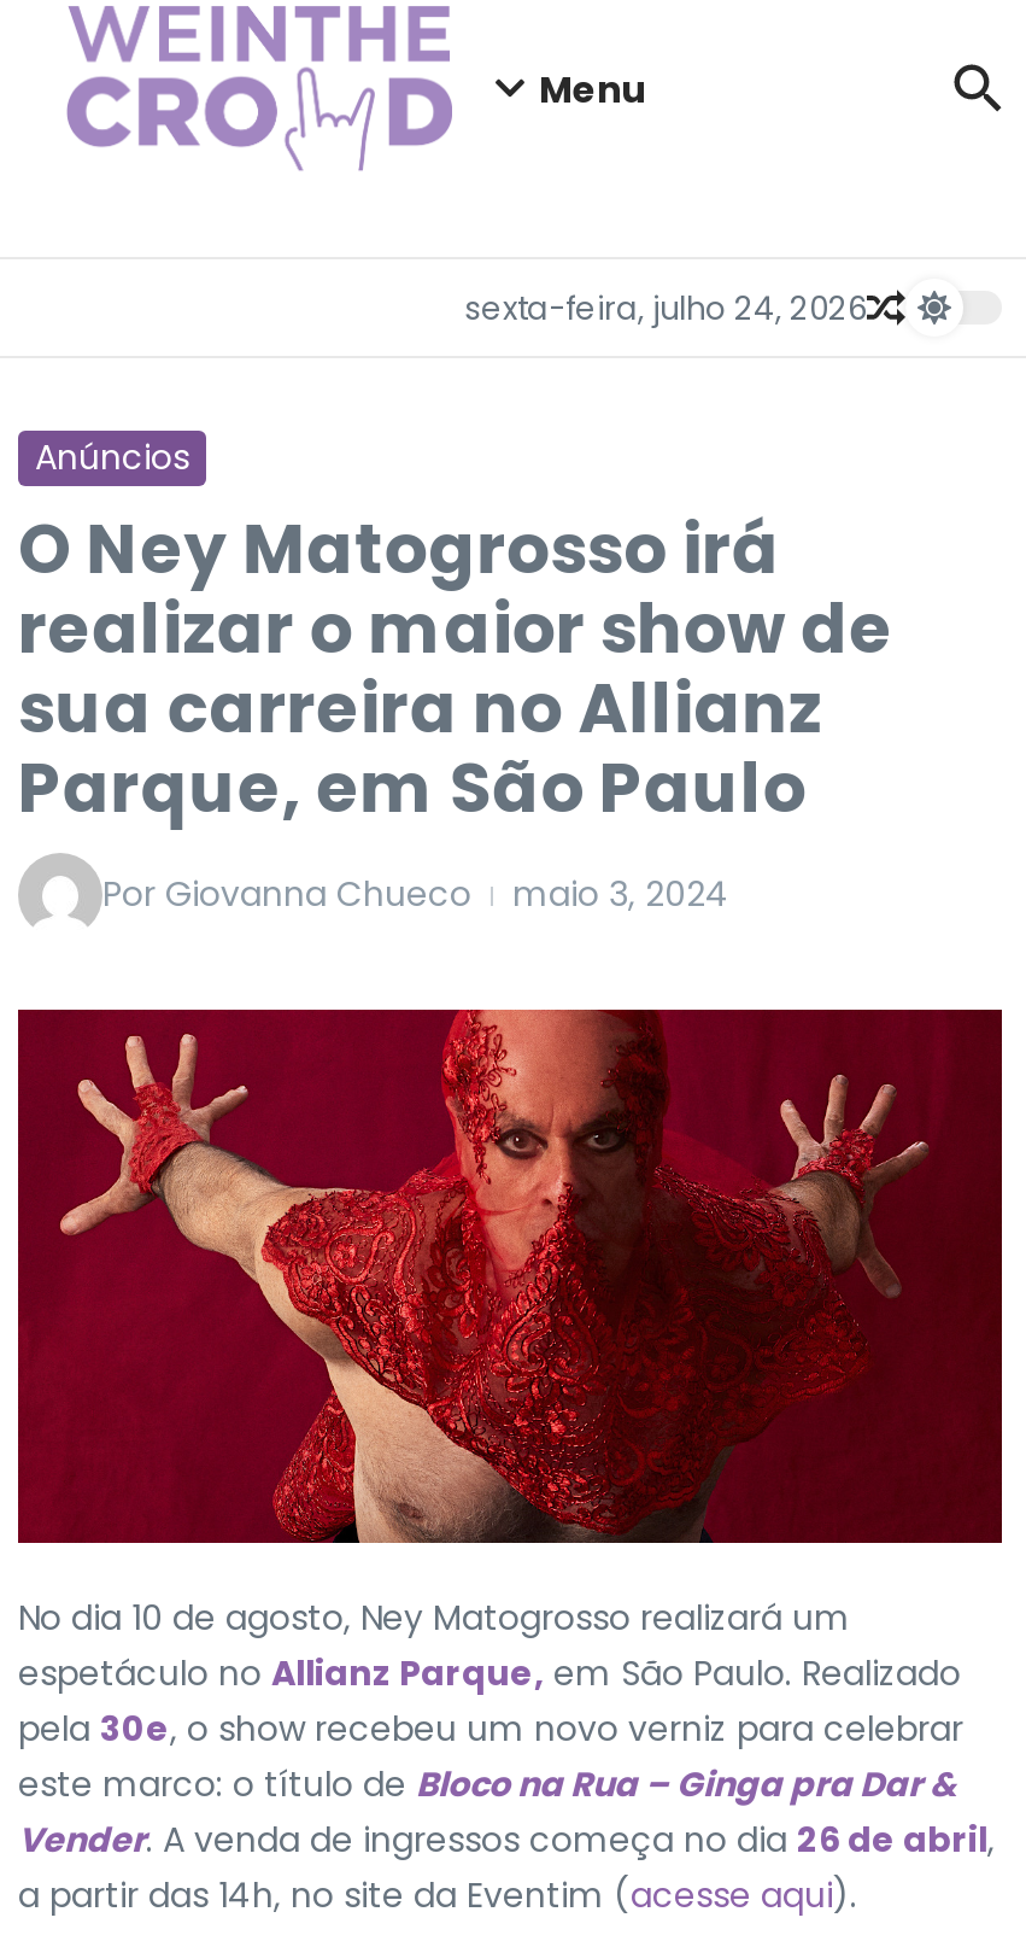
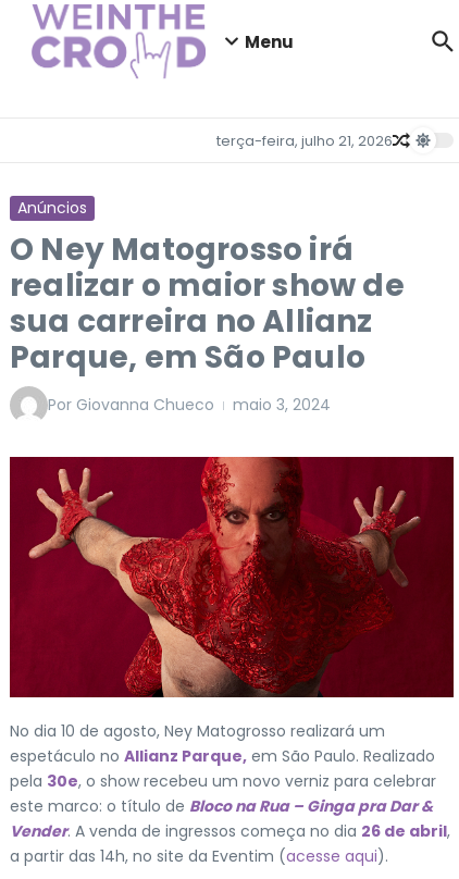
[464,285,867,331] sexta-feira, julho 24, 2026 -> [216,130,393,151] terça-feira, julho 21, 2026

